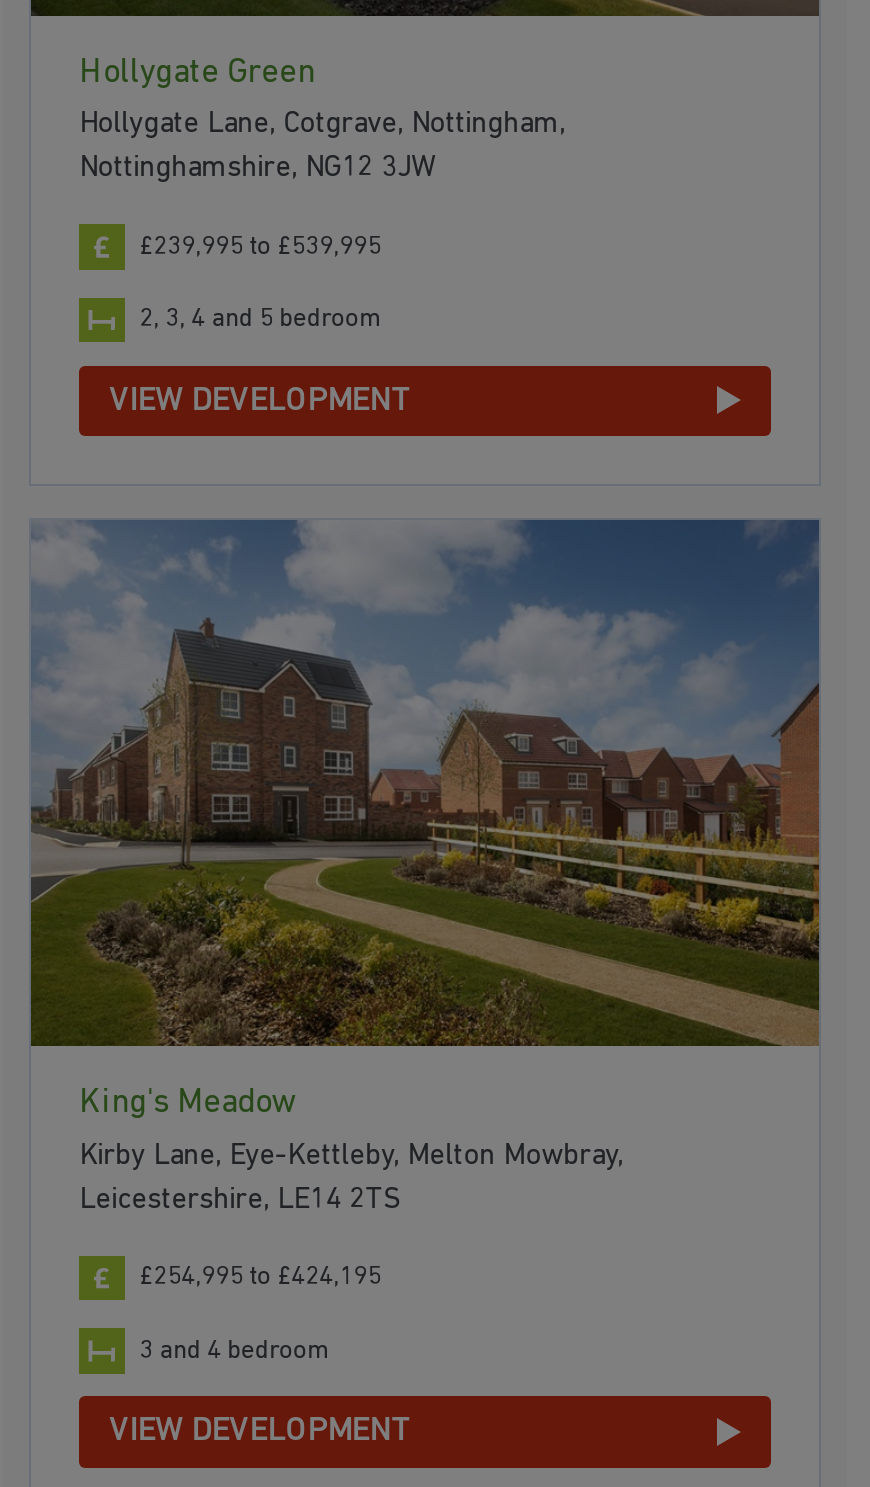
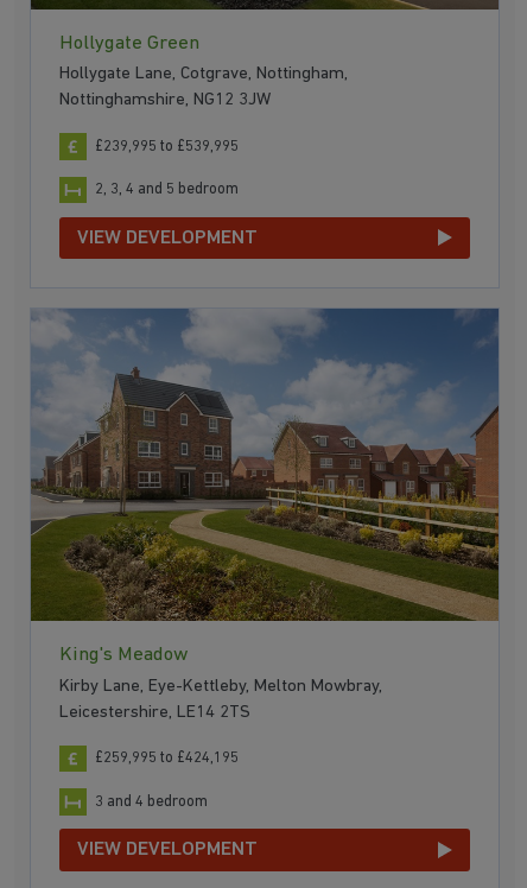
[139,1264,381,1290] £254,995 to £424,195 -> [95,750,239,766] £259,995 to £424,195

